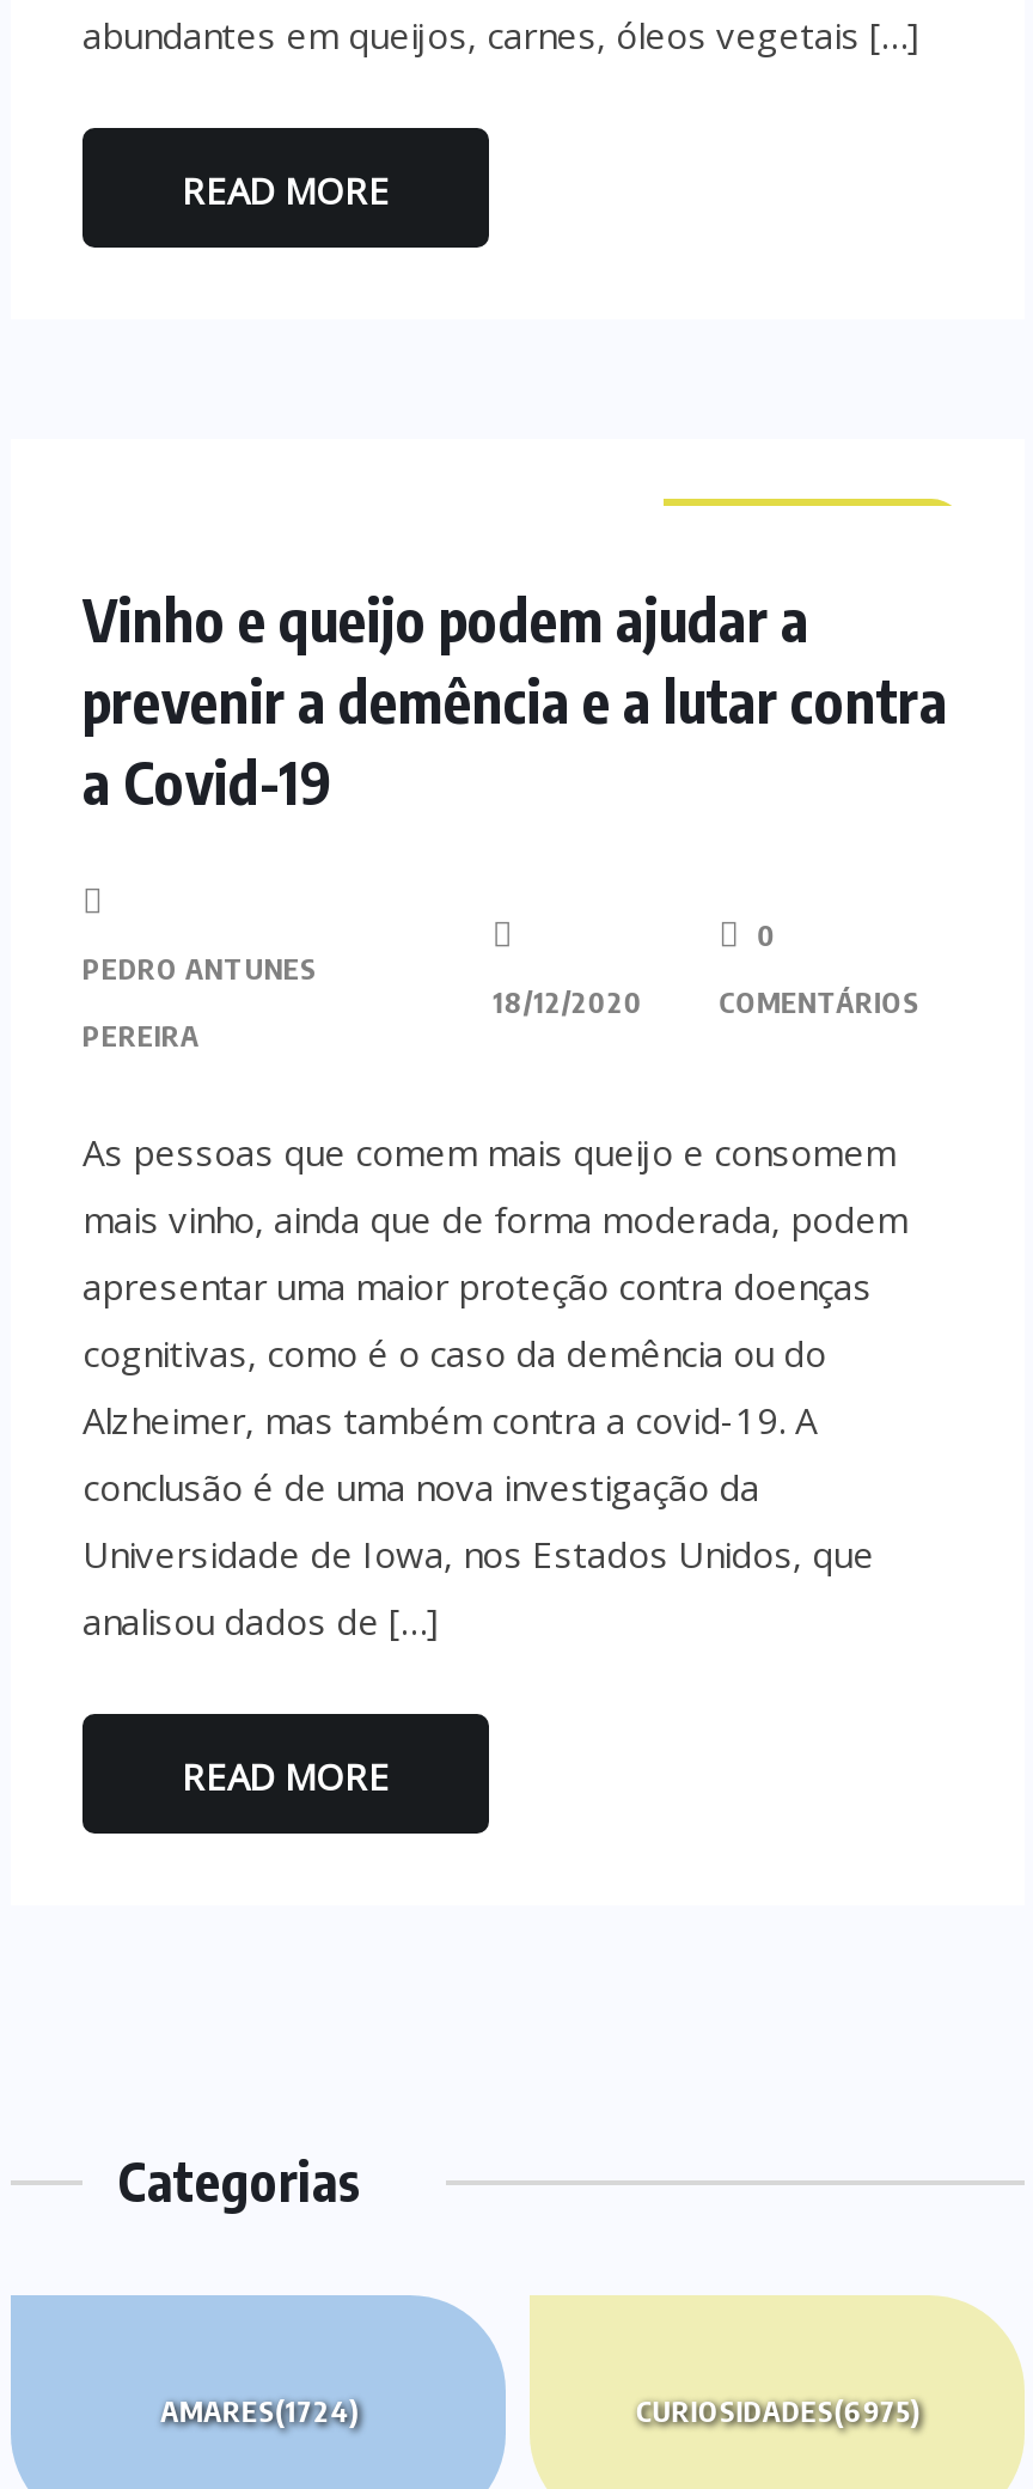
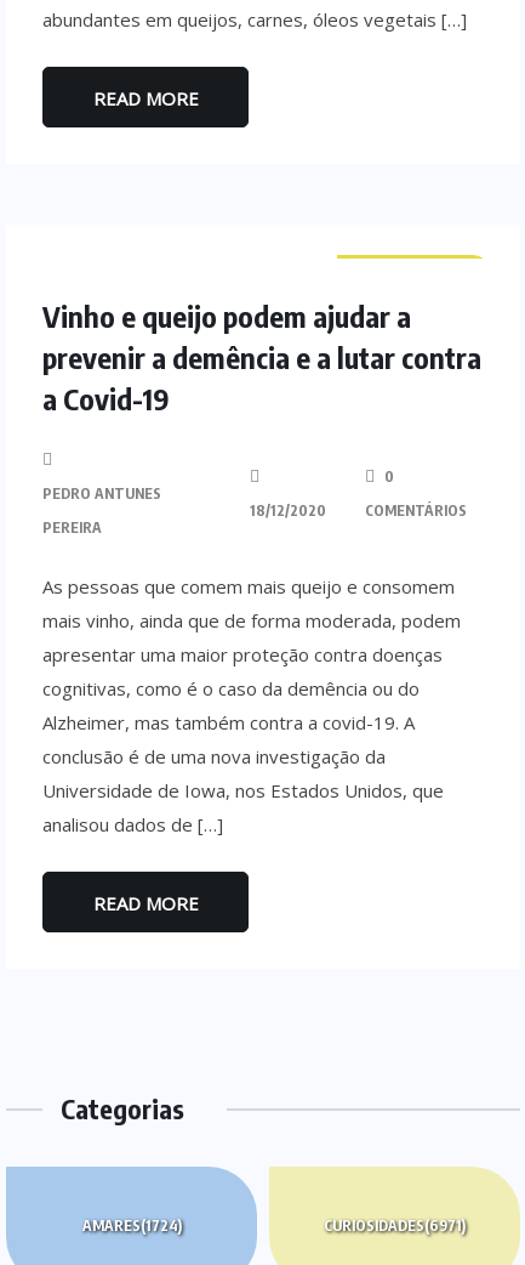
[636,2393,918,2429] CURIOSIDADES(6975) -> [324,1216,465,1235] CURIOSIDADES(6971)

